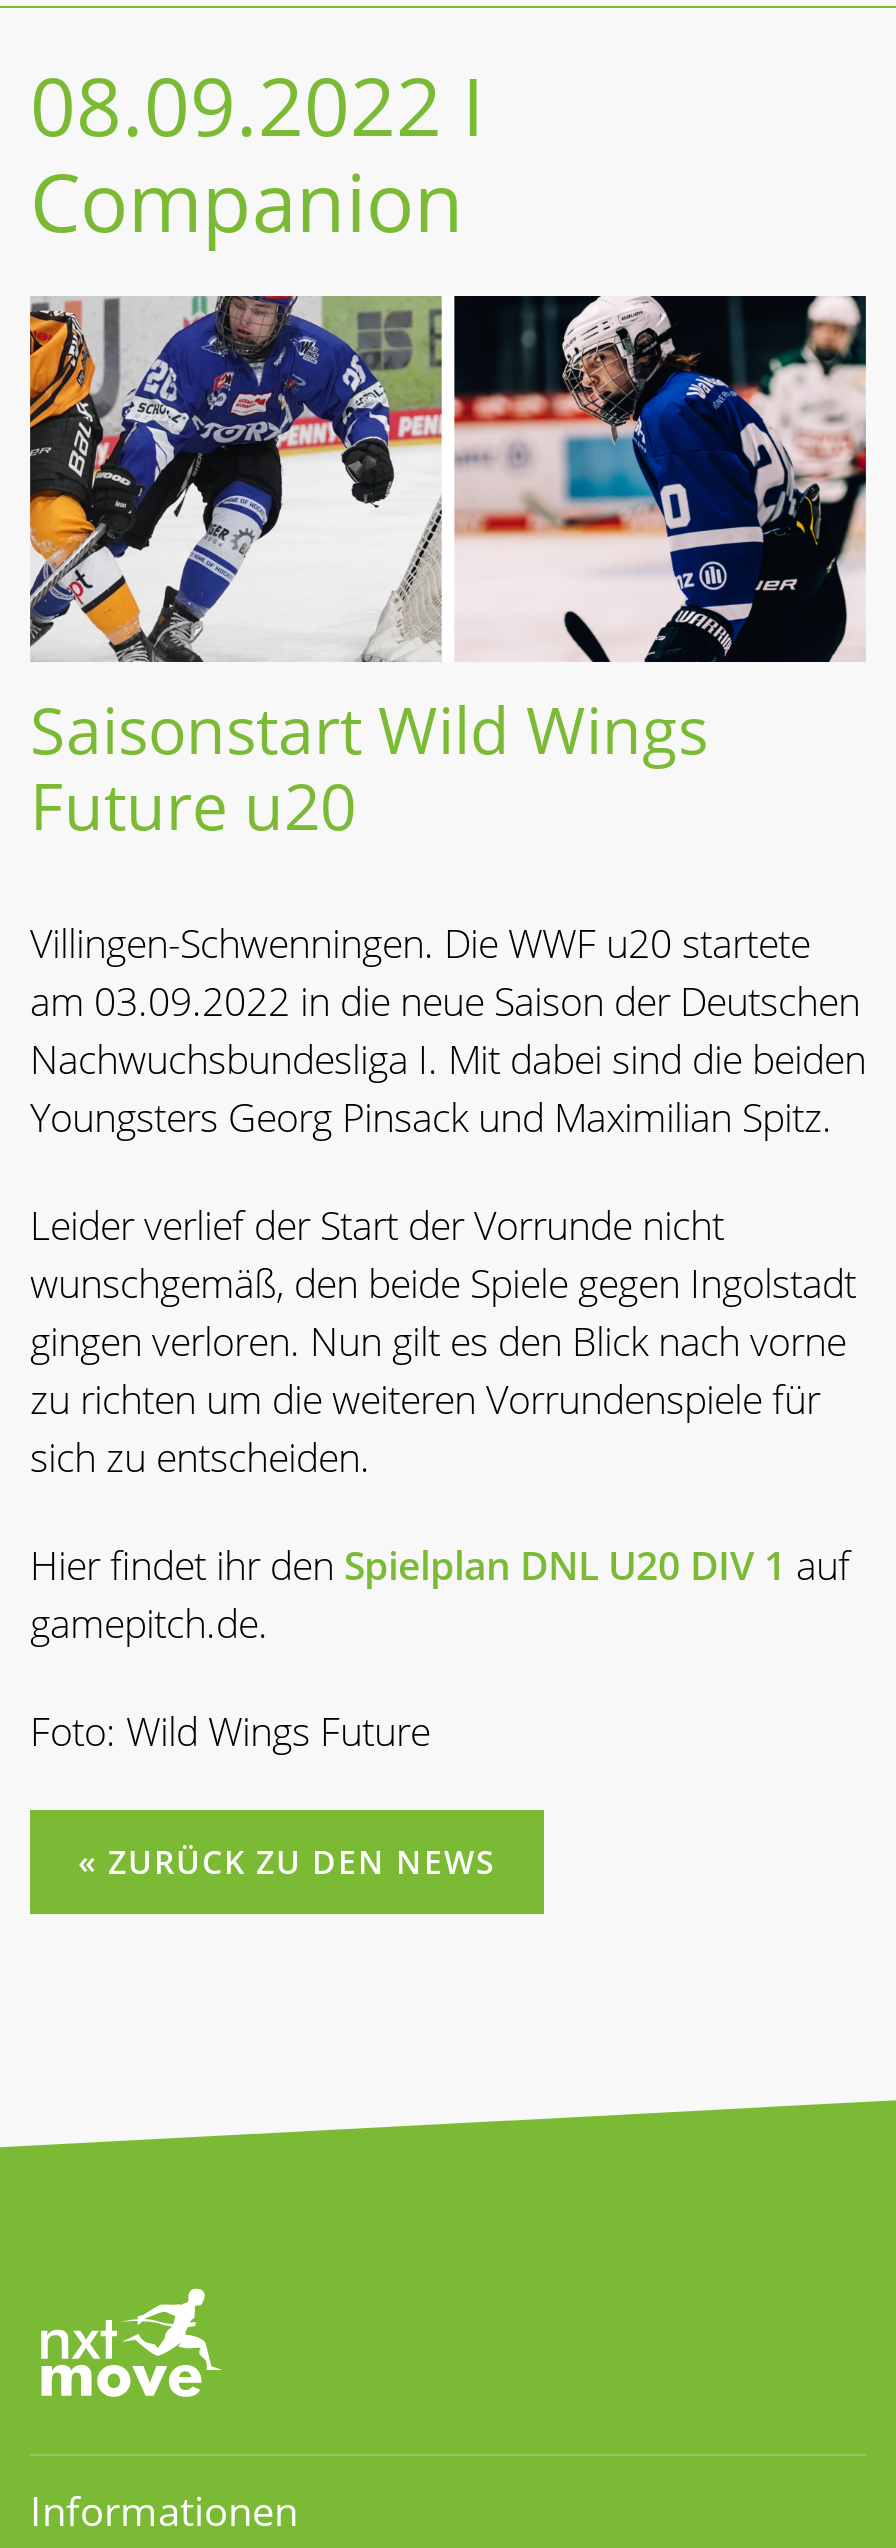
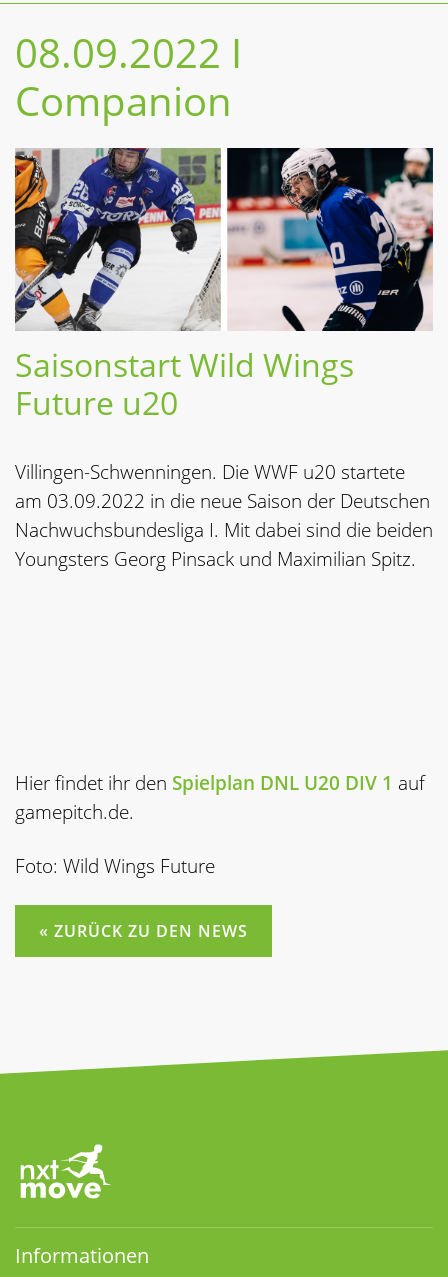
[30,1199,856,1485] Leider verlief der Start der Vorrunde nicht | wunschgemäß, den beide Spiele gegen Ingolstadt | gingen verloren. Nun gilt es den Blick nach vorne | zu richten um die weiteren Vorrundenspiele für | sich zu entscheiden. -> none

